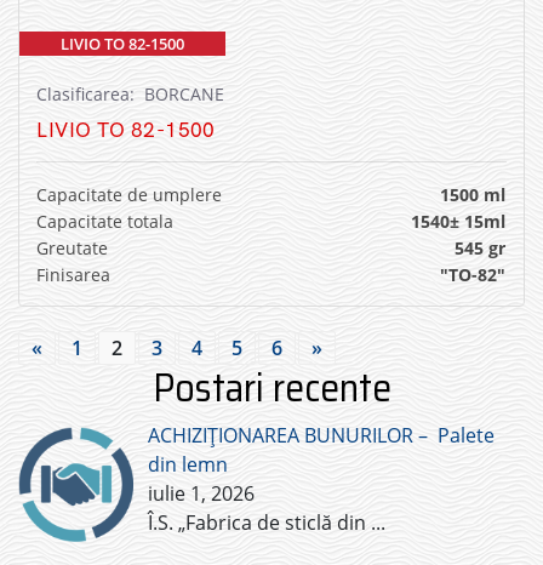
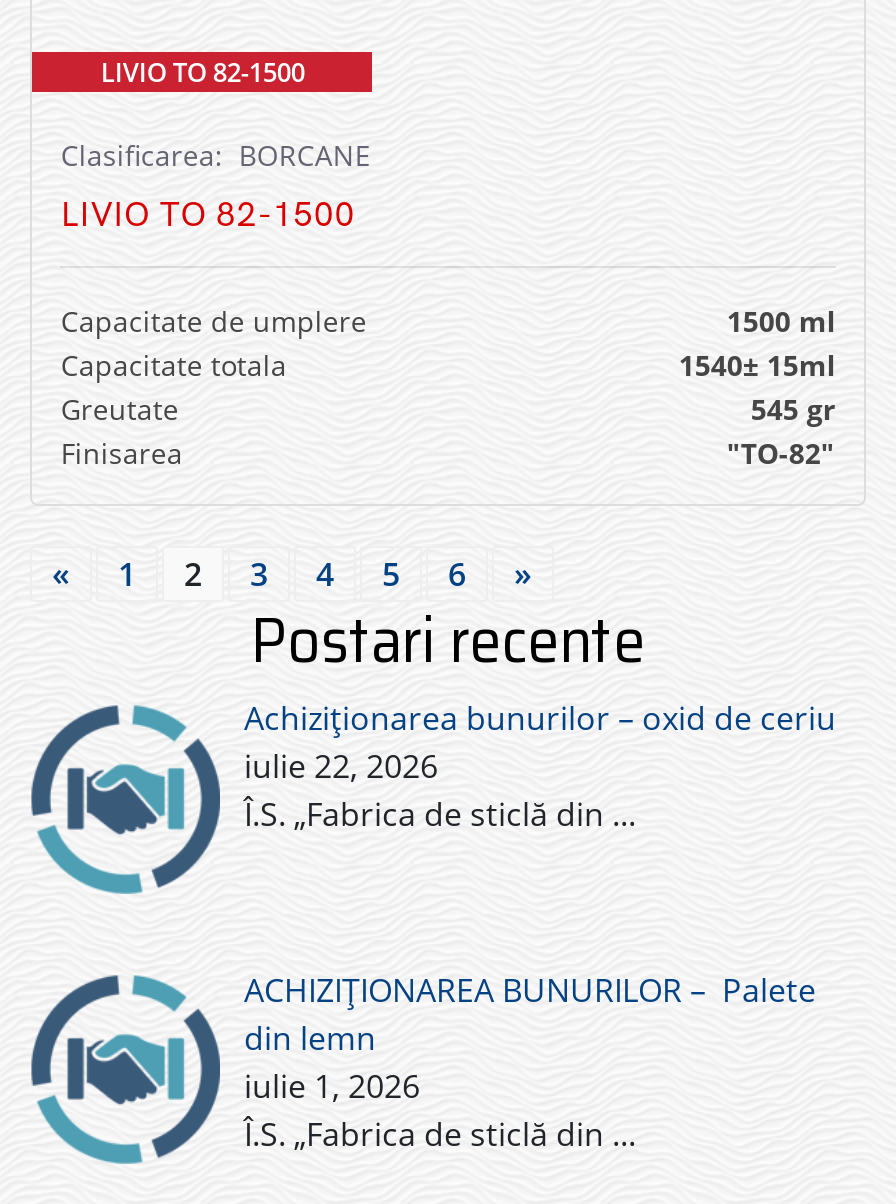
none -> [244,695,836,835] Achiziționarea bunurilor – oxid de ceriu | iulie 22, 2026 | Î.S. „Fabrica de sticlă din...

